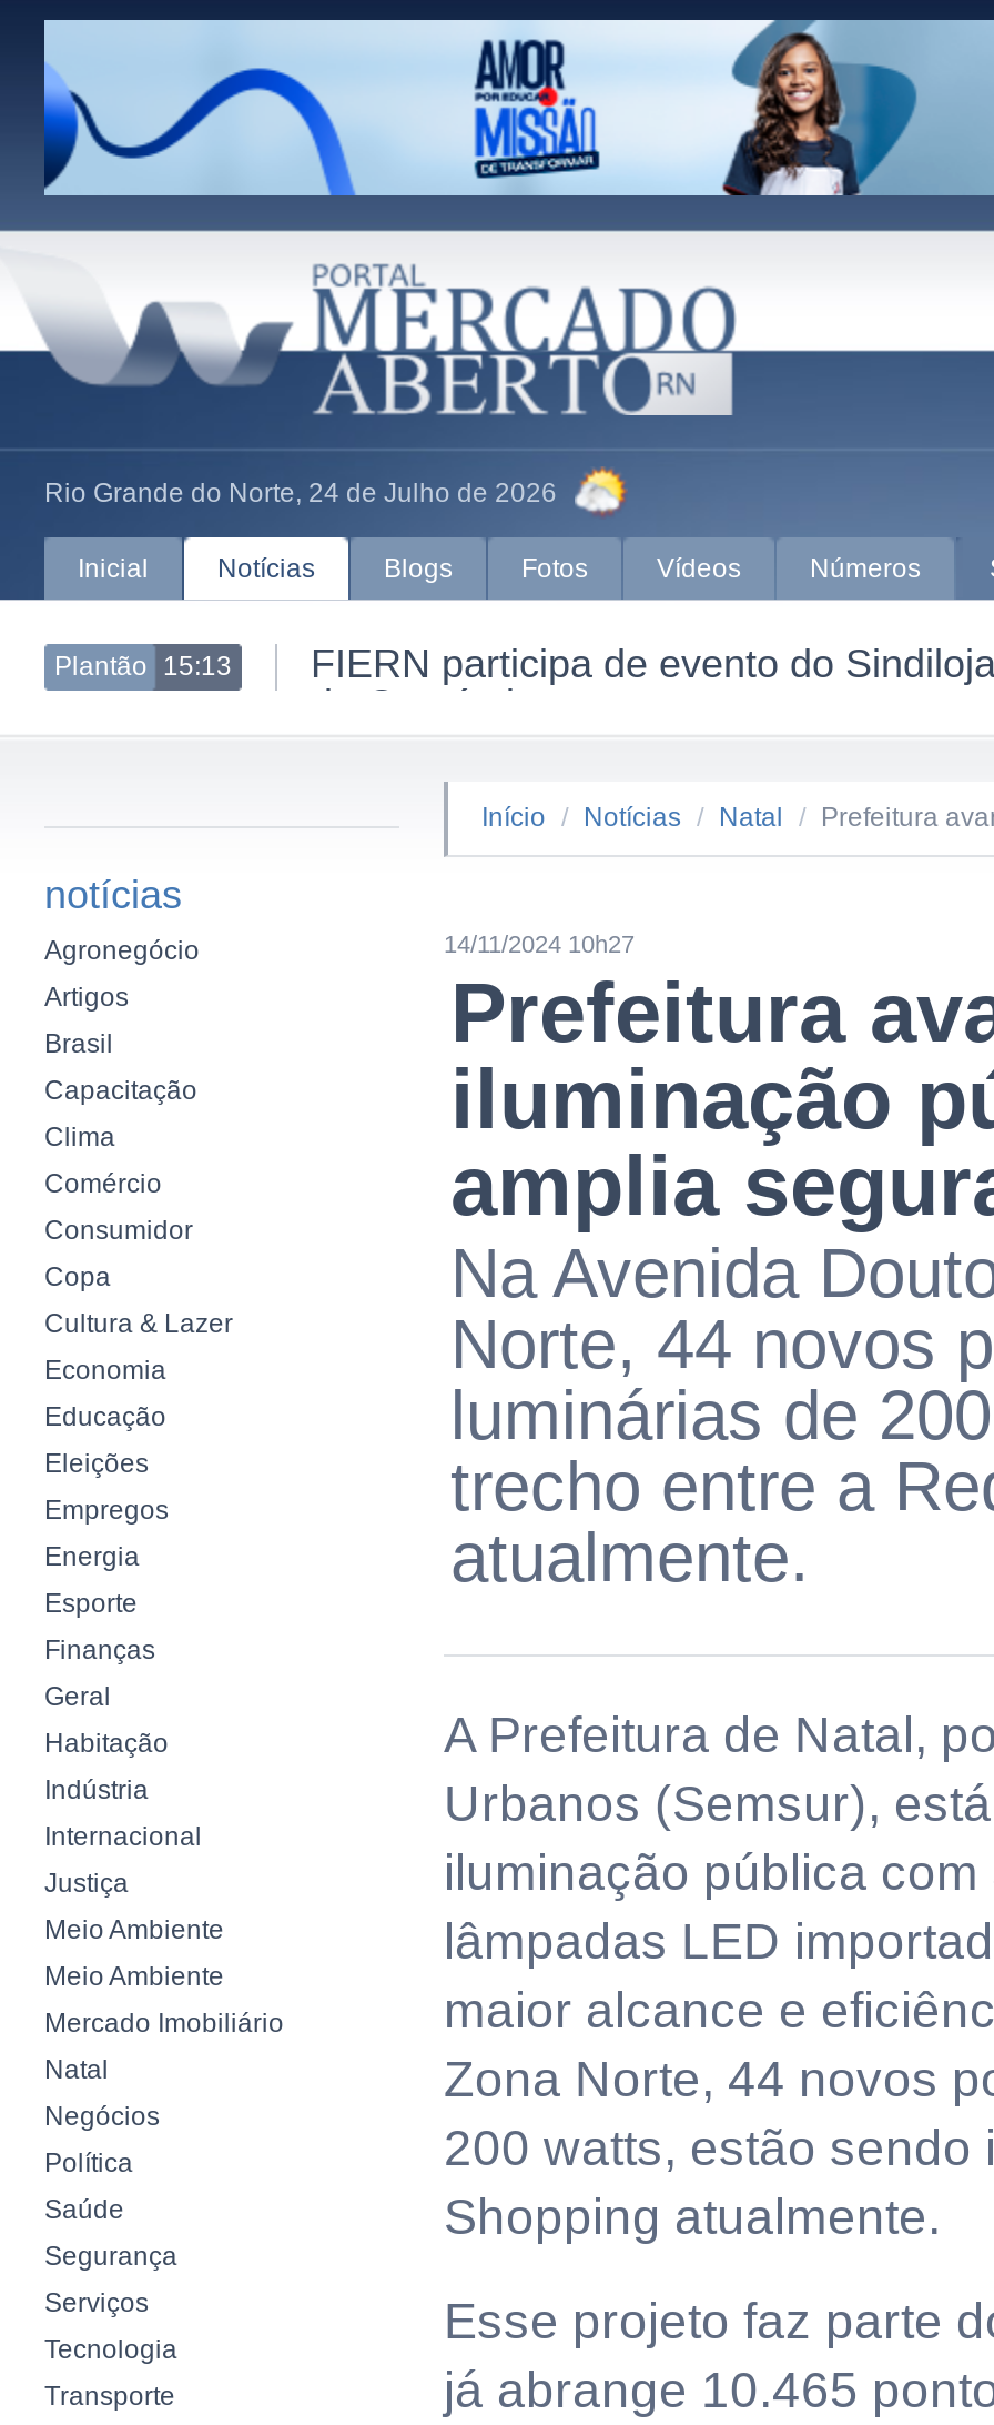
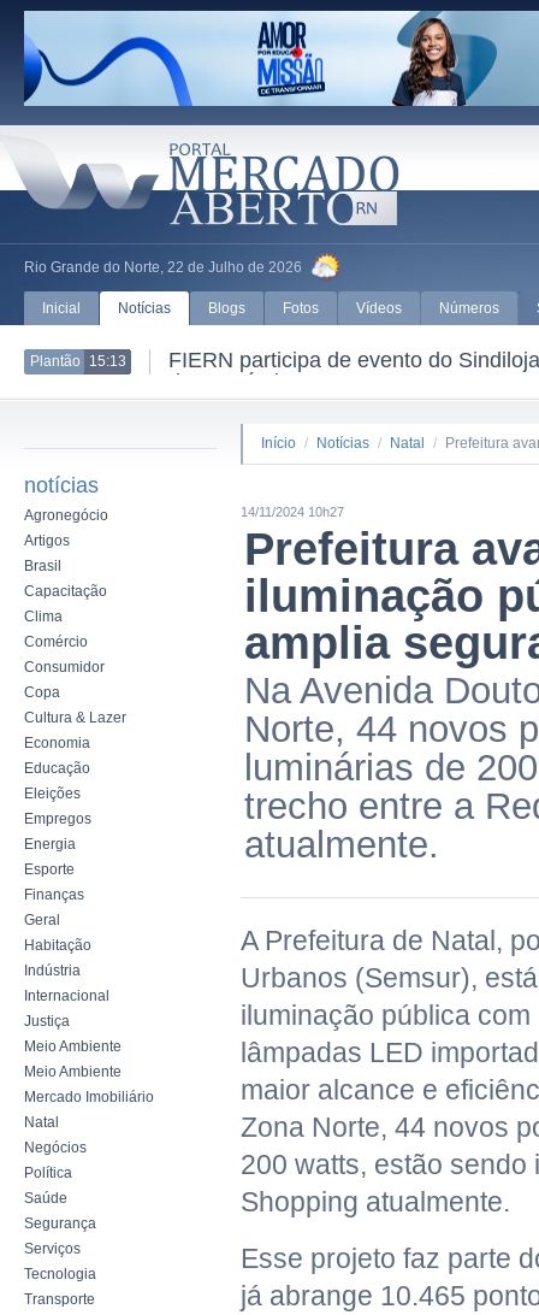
[44,477,557,509] Rio Grande do Norte, 24 de Julho de 2026 -> [24,259,302,276] Rio Grande do Norte, 22 de Julho de 2026

